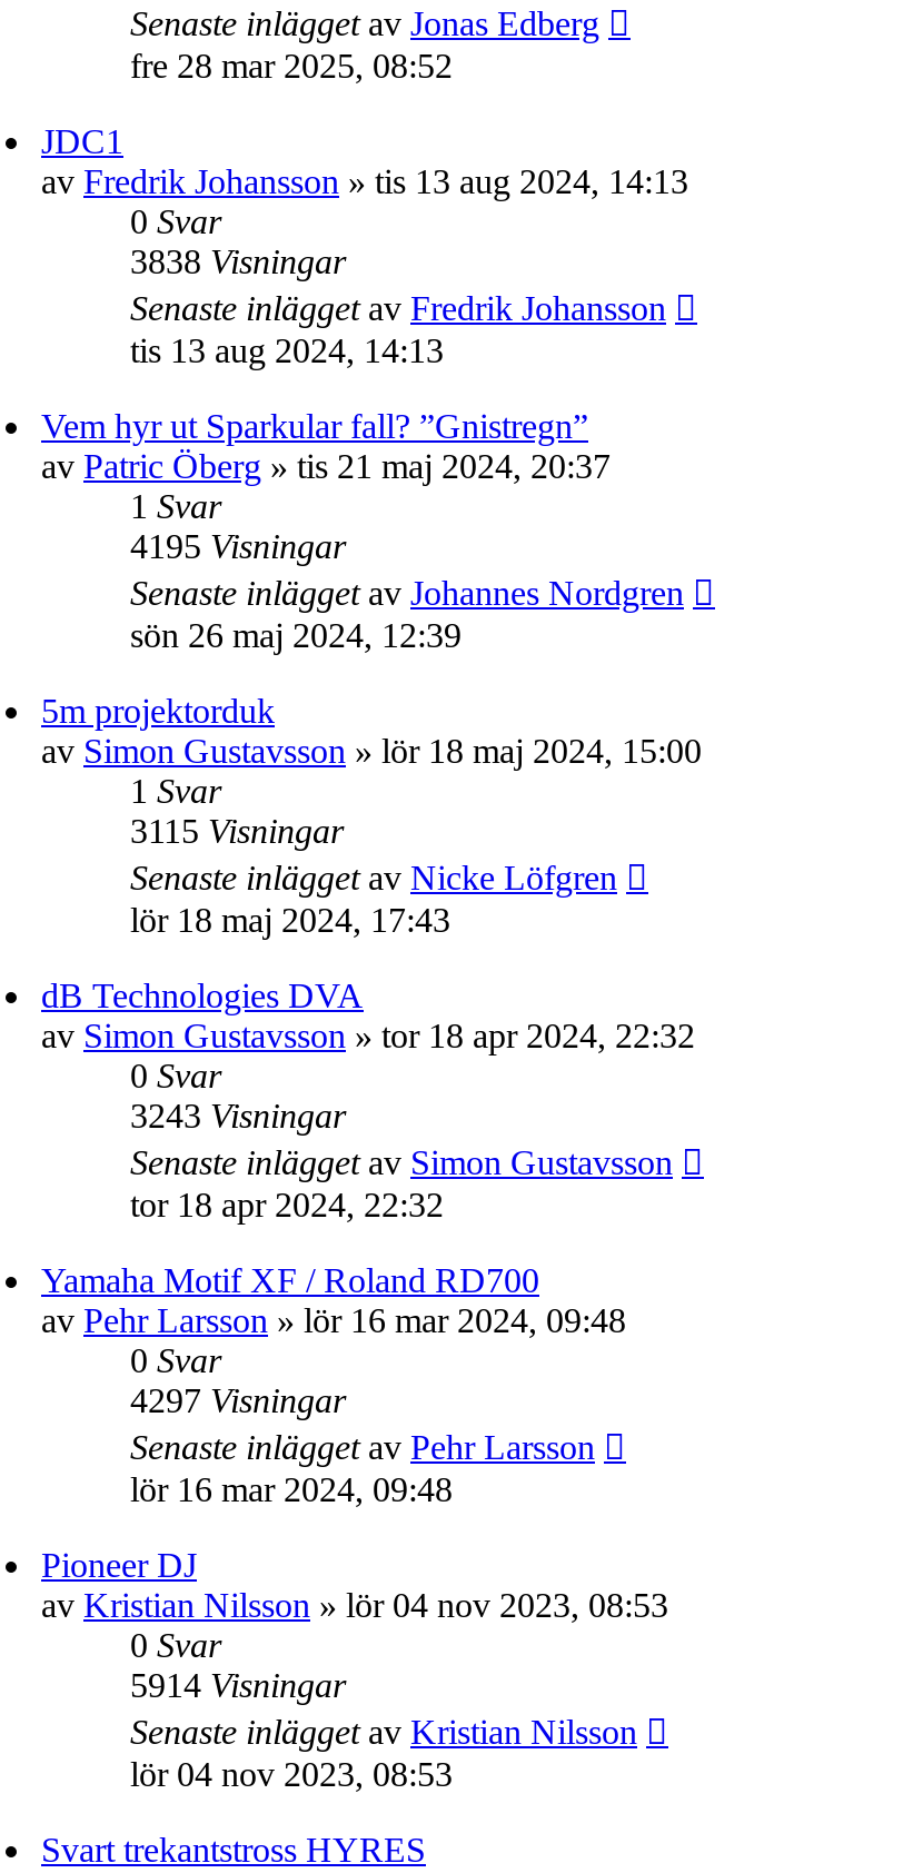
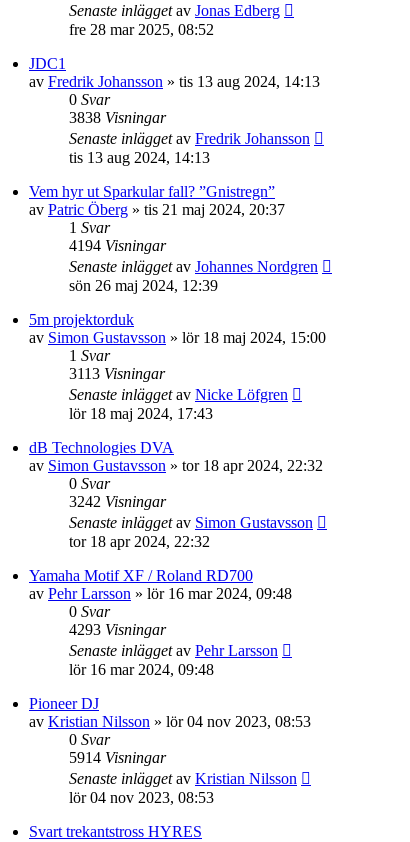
[130,527,346,565] 4195 Visningar -> [69,237,166,254] 4194 Visningar
[130,812,344,850] 3115 Visningar -> [69,365,165,382] 3113 Visningar
[130,1097,346,1134] 3243 Visningar -> [69,493,166,510] 3242 Visningar
[130,1381,346,1419] 4297 Visningar -> [69,621,166,638] 4293 Visningar

